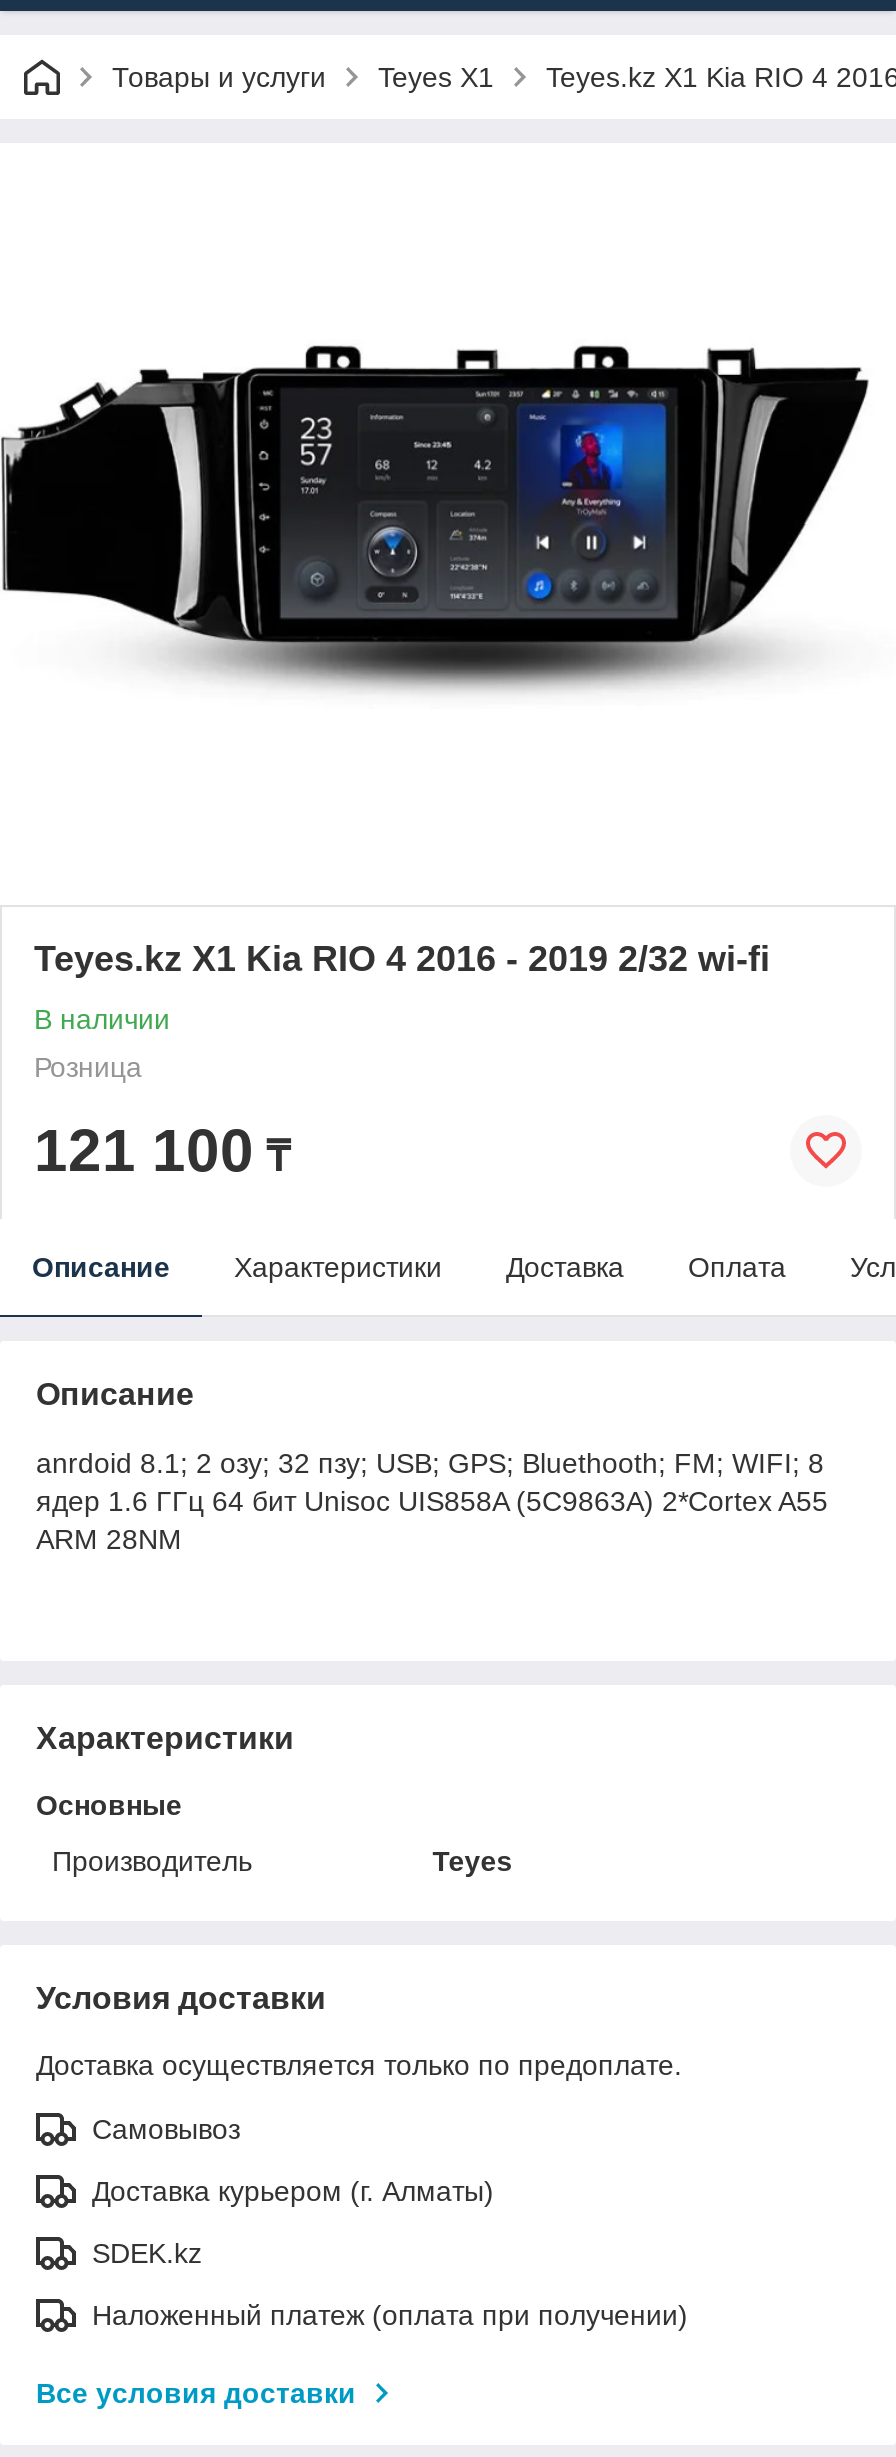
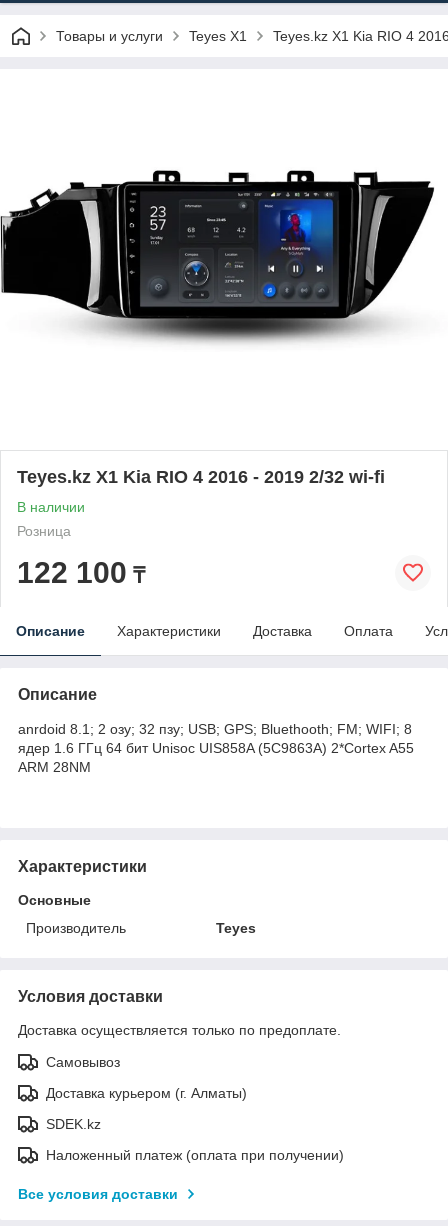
[34,1117,290,1183] 121 100 ₸ -> [17,556,145,589] 122 100 ₸

